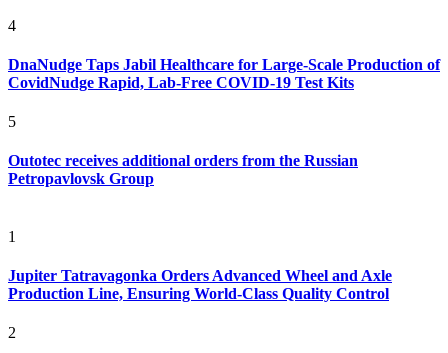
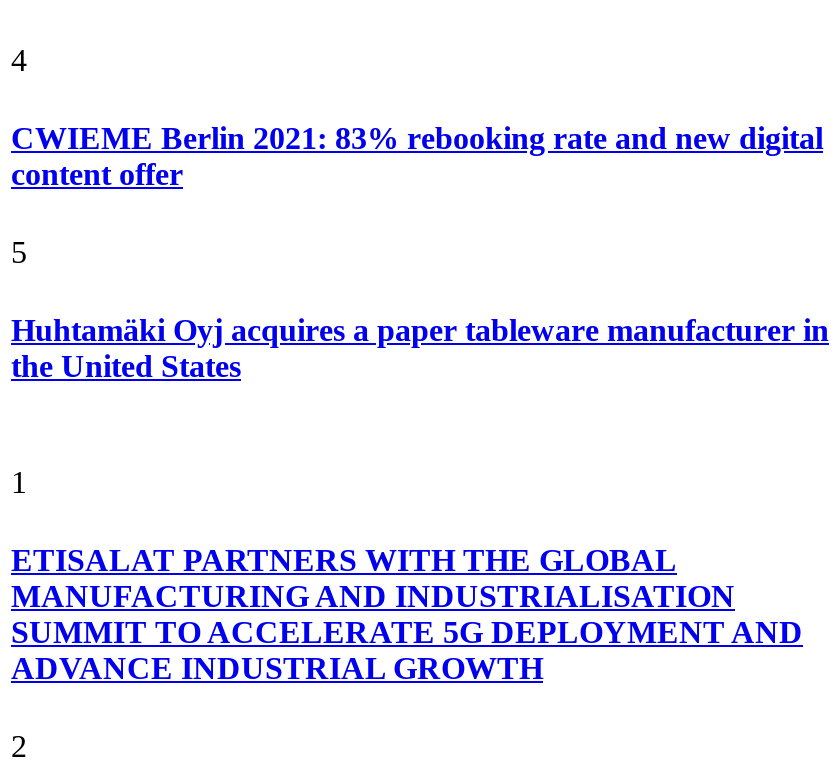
[8,56,440,91] DnaNudge Taps Jabil Healthcare for Large-Scale Production of | CovidNudge Rapid, Lab-Free COVID-19 Test Kits -> [11,121,823,191] CWIEME Berlin 2021: 83% rebooking rate and new digital | content offer
[8,152,358,187] Outotec receives additional orders from the Russian | Petropavlovsk Group -> [11,314,829,384] Huhtamäki Oyj acquires a paper tableware manufacturer in | the United States
[8,267,392,302] Jupiter Tatravagonka Orders Advanced Wheel and Axle | Production Line, Ensuring World-Class Quality Control -> [11,543,803,685] ETISALAT PARTNERS WITH THE GLOBAL | MANUFACTURING AND INDUSTRIALISATION | SUMMIT TO ACCELERATE 5G DEPLOYMENT AND | ADVANCE INDUSTRIAL GROWTH

